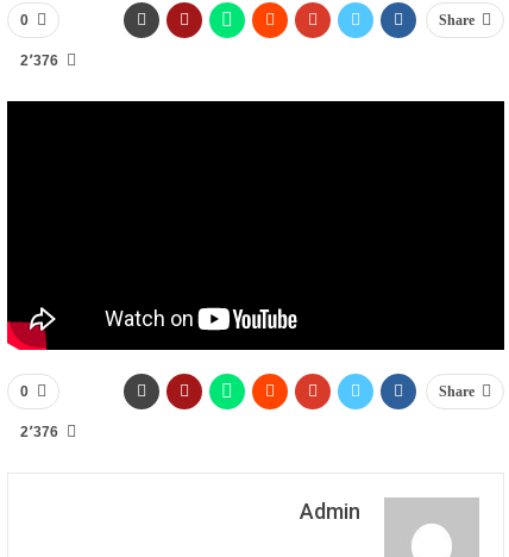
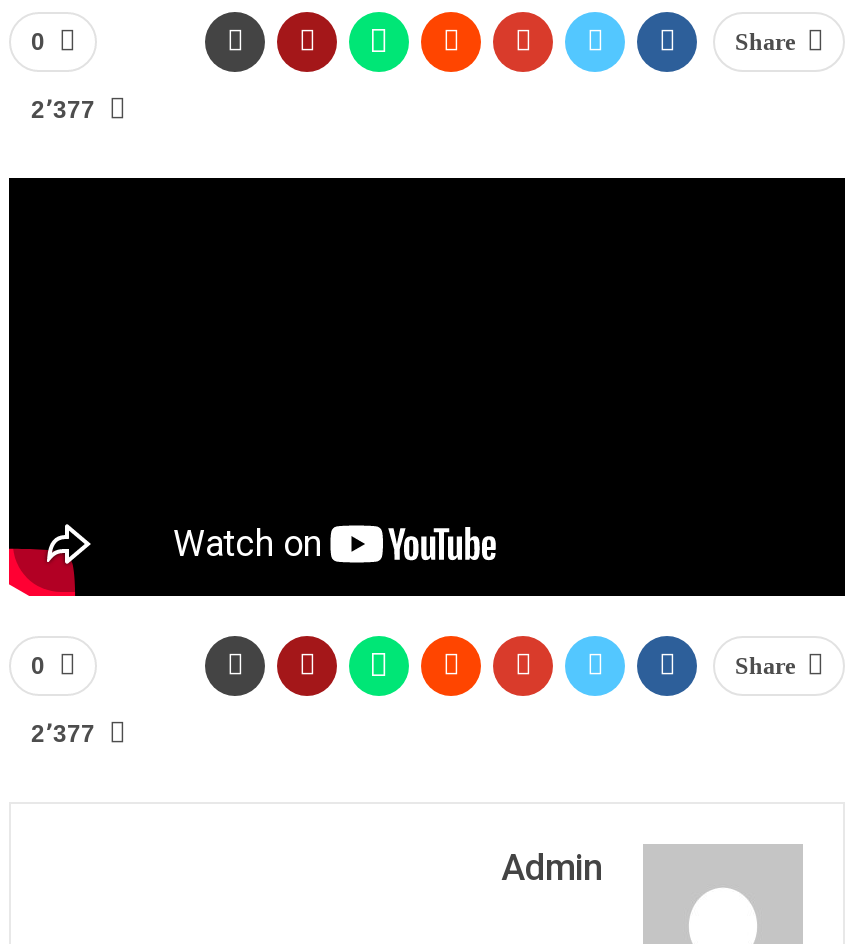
[20,52,58,69] 2٬376 -> [31,96,95,124] 2٬377
[20,424,58,440] 2٬376 -> [31,720,95,748] 2٬377

